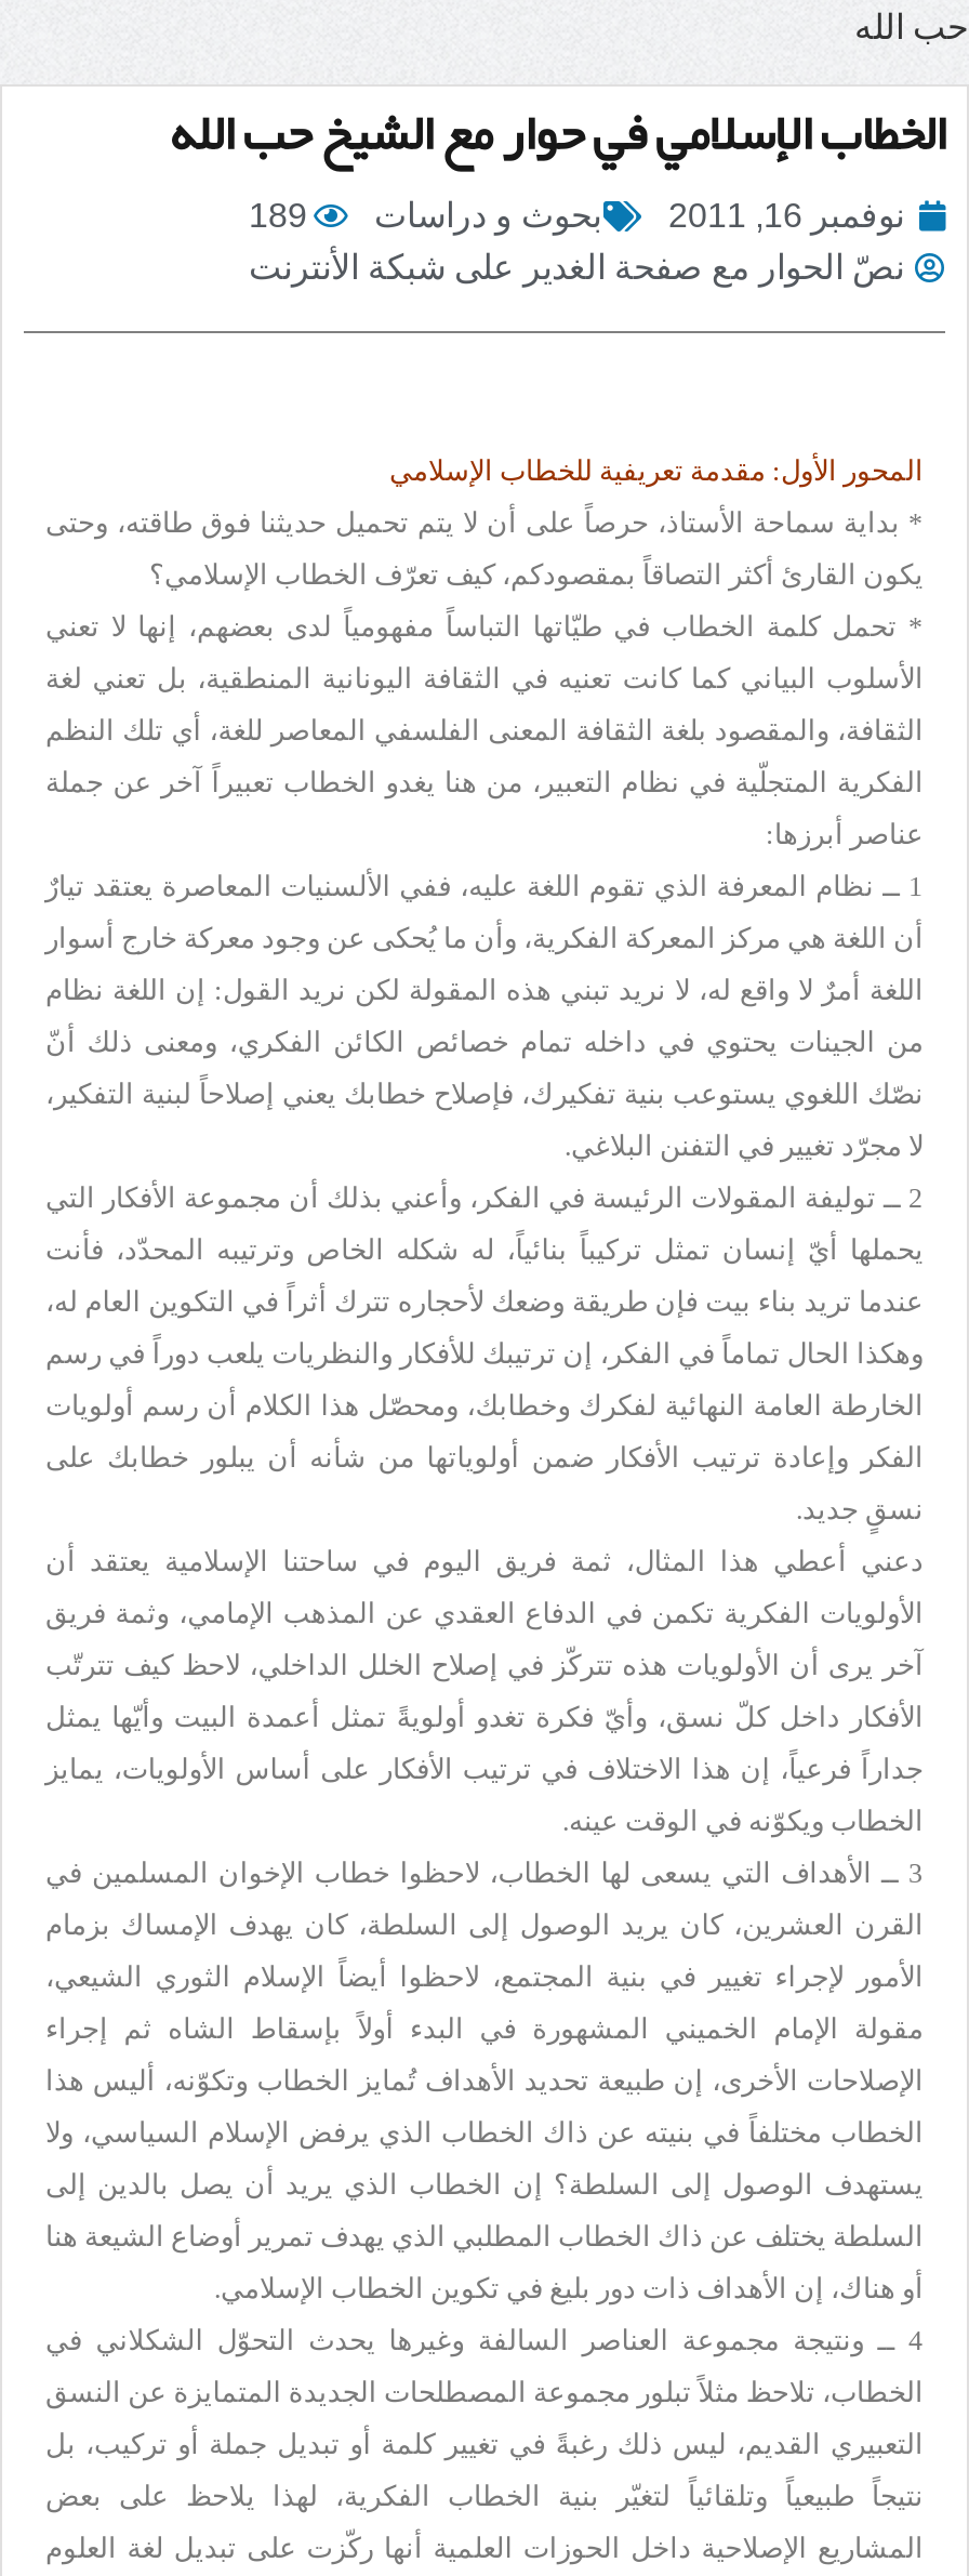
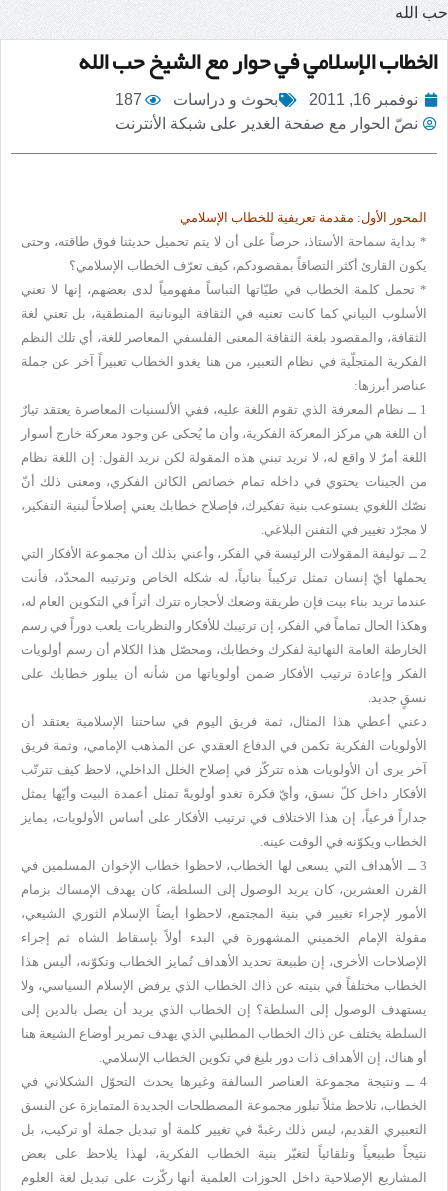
[249,198,601,235] بحوث و دراسات 189 -> [115,91,278,108] بحوث و دراسات 187

